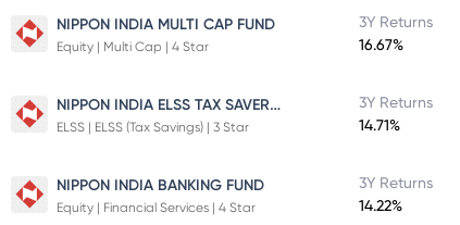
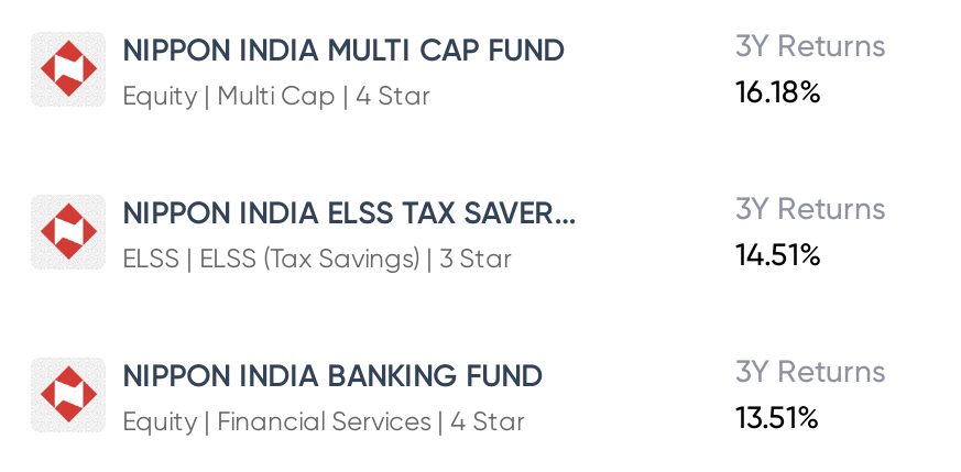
[359,36,403,53] 16.67% -> [735,74,821,109] 16.18%
[359,116,400,134] 14.71% -> [735,237,821,272] 14.51%
[359,197,402,214] 14.22% -> [735,399,819,435] 13.51%

